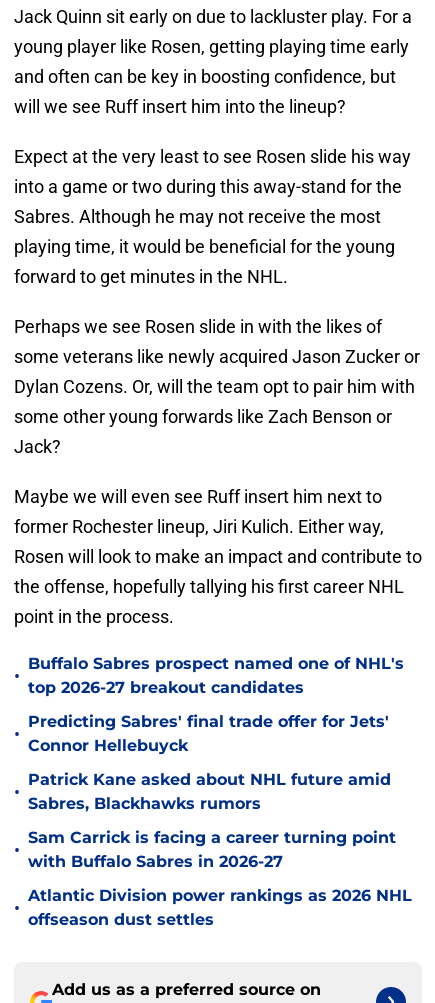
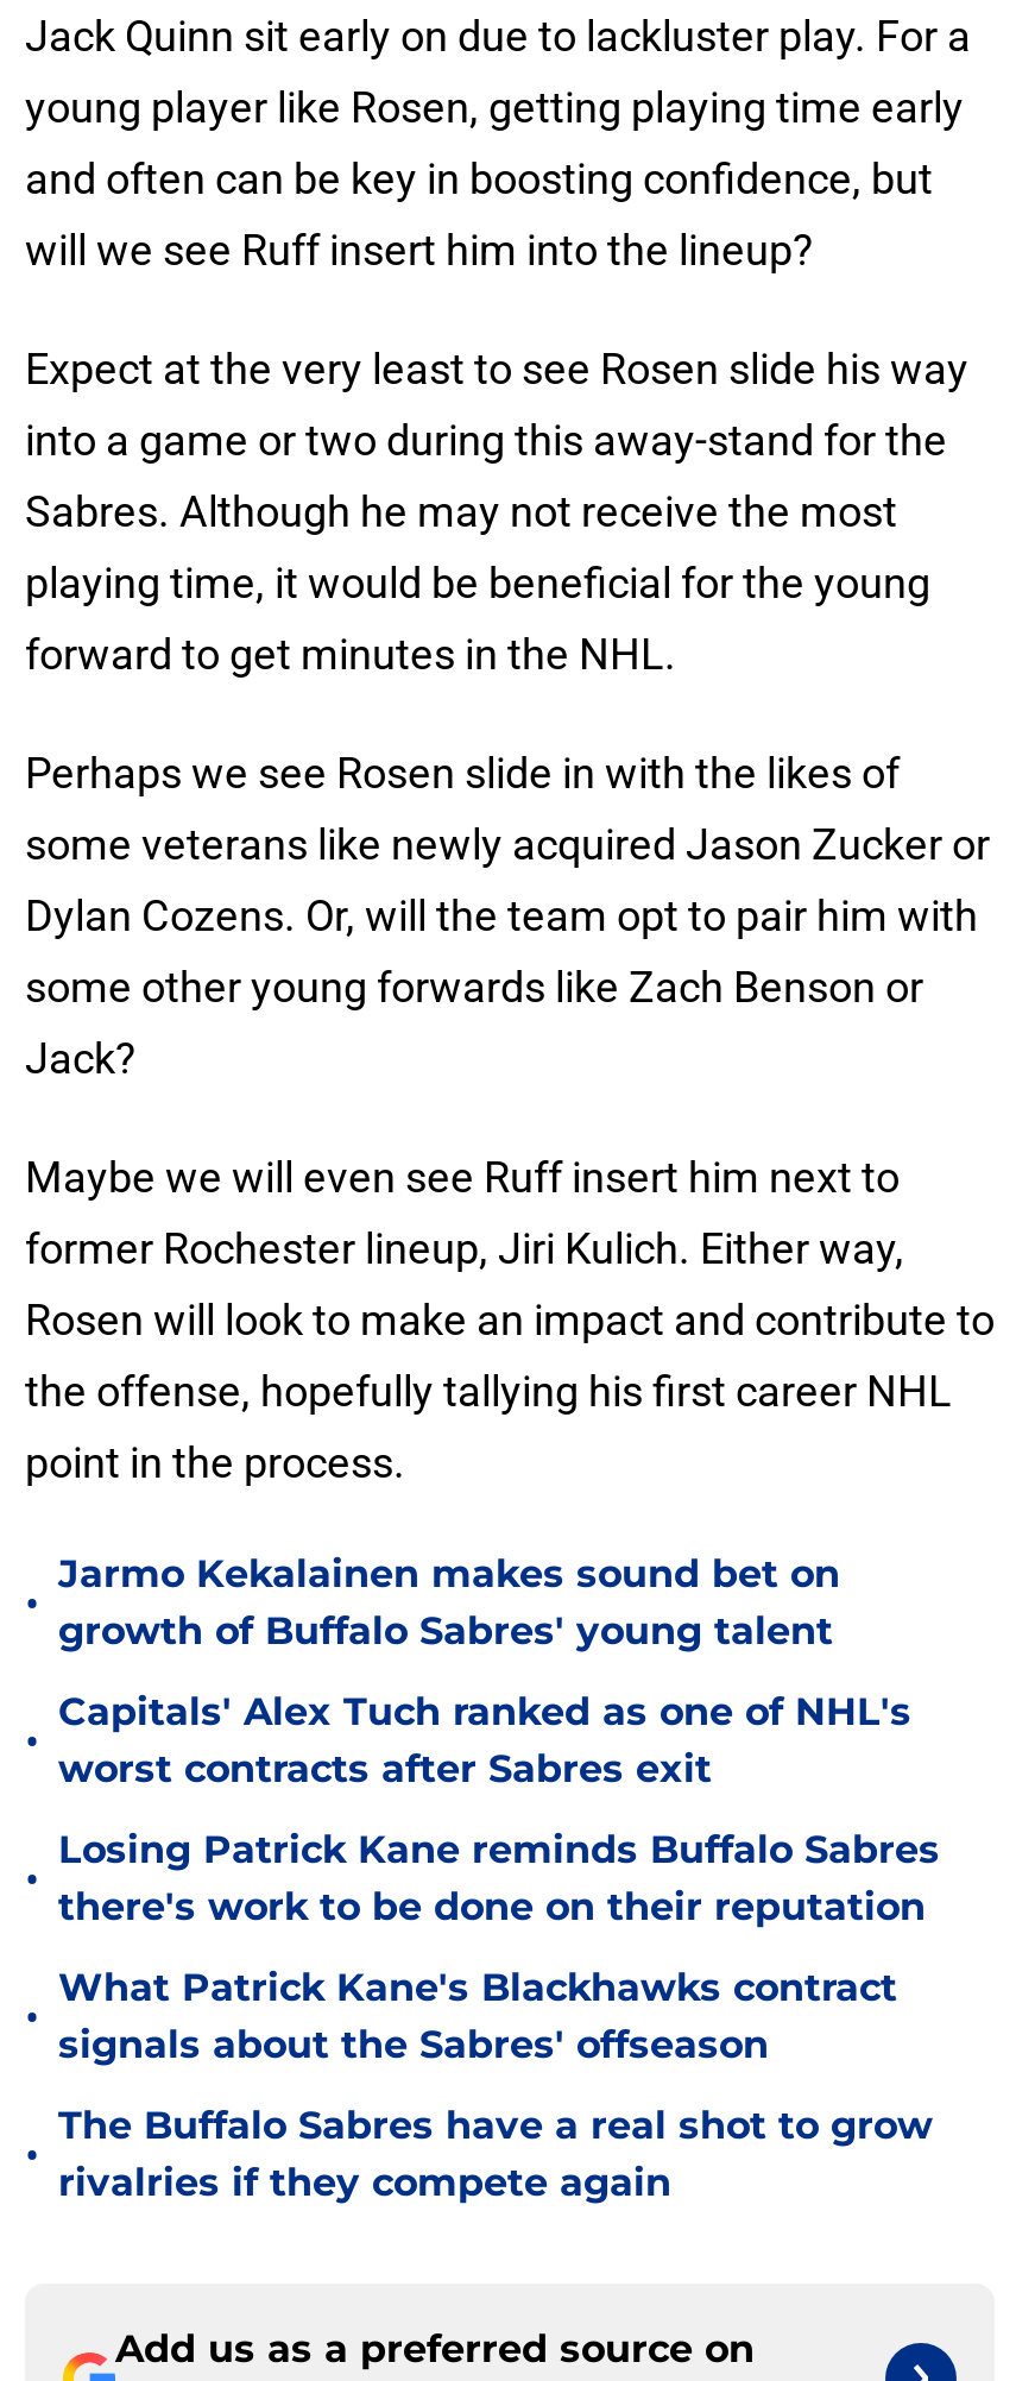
[28,654,404,697] Buffalo Sabres prospect named one of NHL's | top 2026-27 breakout candidates -> [58,1551,840,1654] Jarmo Kekalainen makes sound bet on | growth of Buffalo Sabres' young talent
[28,712,389,755] Predicting Sabres' final trade offer for Jets' | Connor Hellebuyck -> [58,1689,911,1791] Capitals' Alex Tuch ranked as one of NHL's | worst contracts after Sabres exit
[28,770,391,813] Patrick Kane asked about NHL future amid | Sabres, Blackhawks rumors -> [58,1827,940,1929] Losing Patrick Kane reminds Buffalo Sabres | there's work to be done on their reputation
[28,828,396,871] Sam Carrick is facing a career turning point | with Buffalo Sabres in 2026-27 -> [58,1965,897,2067] What Patrick Kane's Blackhawks contract | signals about the Sabres' offseason
[28,886,412,929] Atlantic Division power rankings as 2026 NHL | offseason dust settles -> [58,2103,933,2205] The Buffalo Sabres have a real shot to grow | rivalries if they compete again

